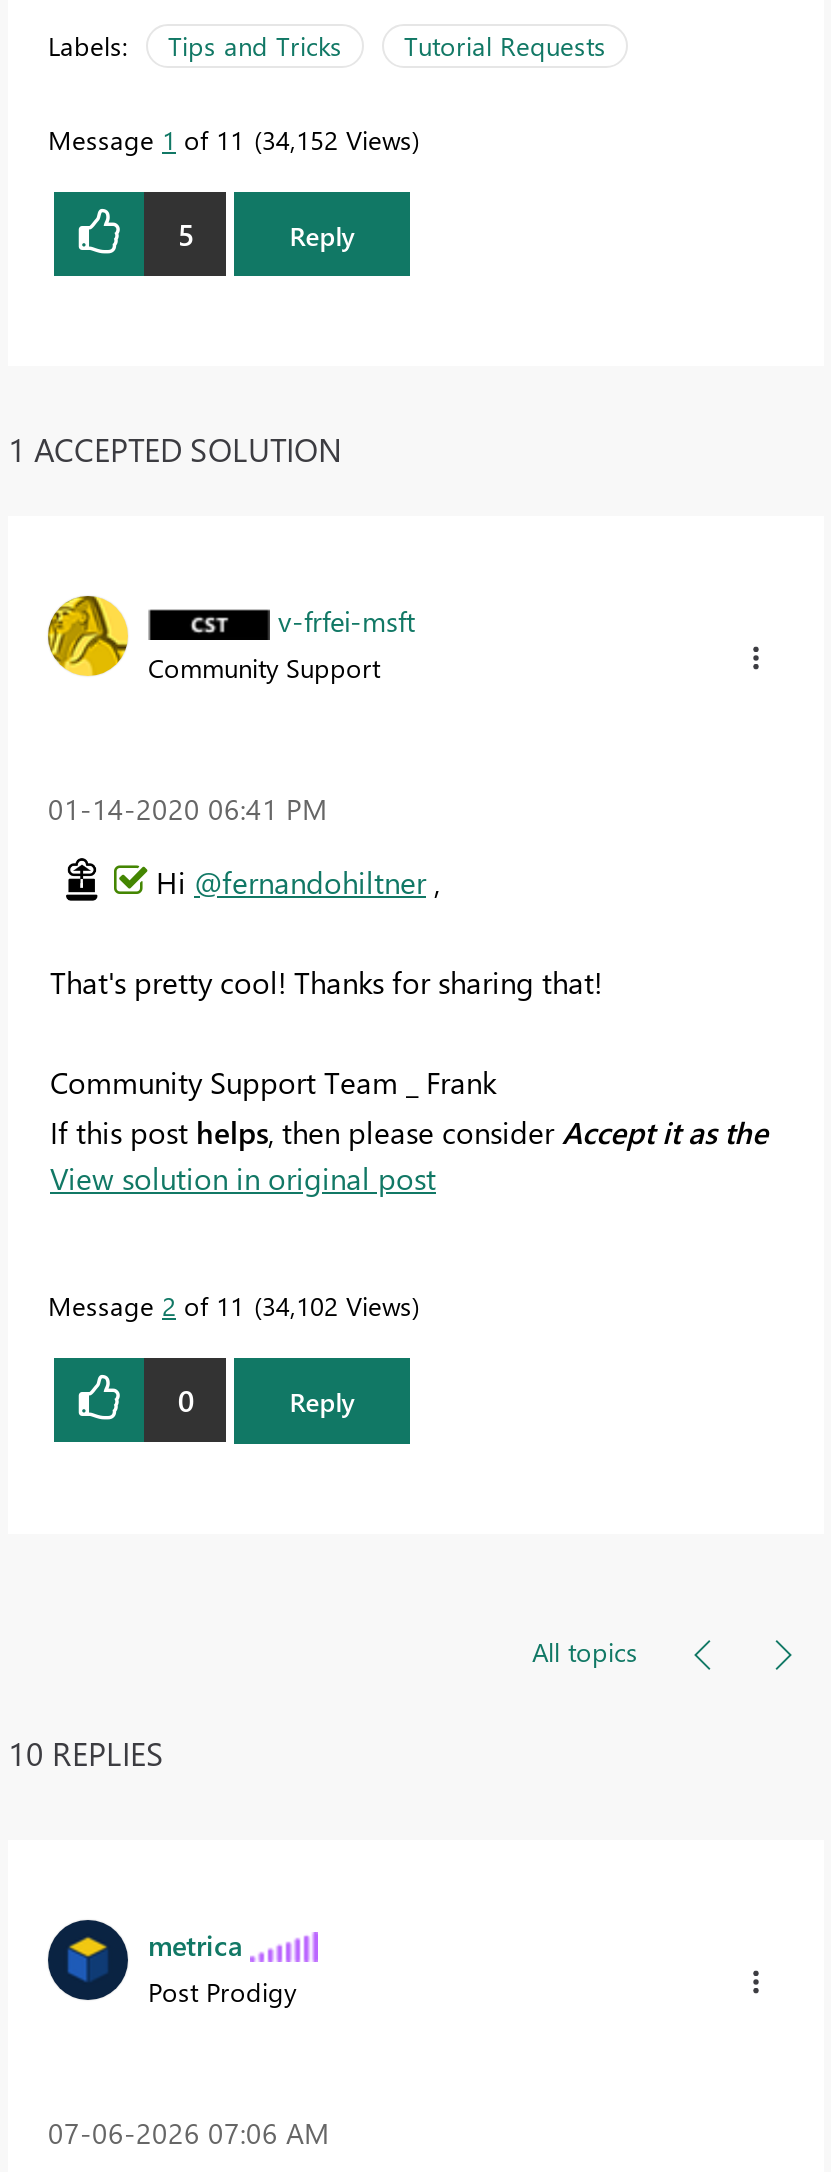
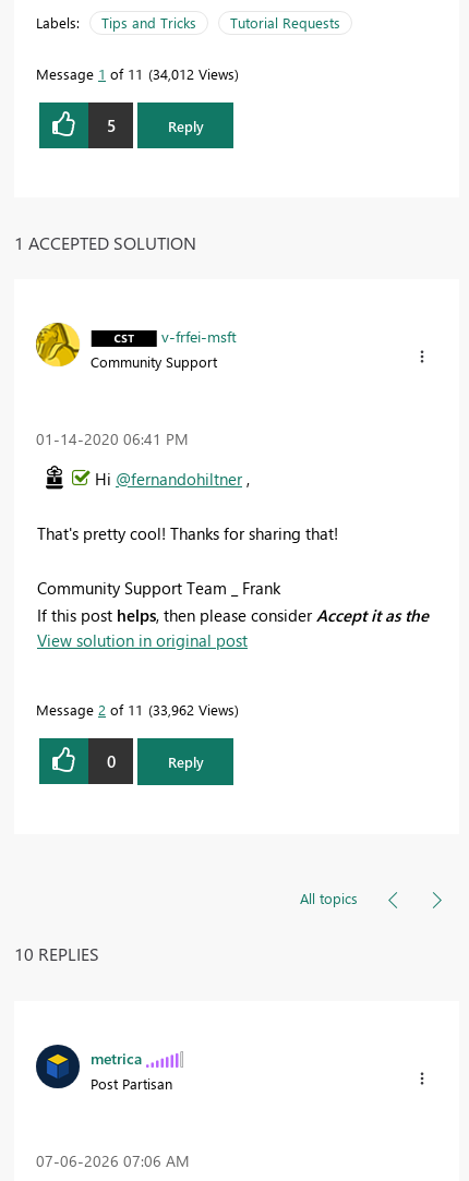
[48,122,412,156] Message 1 of 11 34,152 Views -> [36,64,234,83] Message 1 of 11 34,012 Views
[48,1289,412,1323] Message 2 of 11 34,102 Views -> [36,701,234,719] Message 2 of 11 33,962 Views
[148,1973,296,2007] Post Prodigy -> [91,1074,172,1092] Post Partisan

